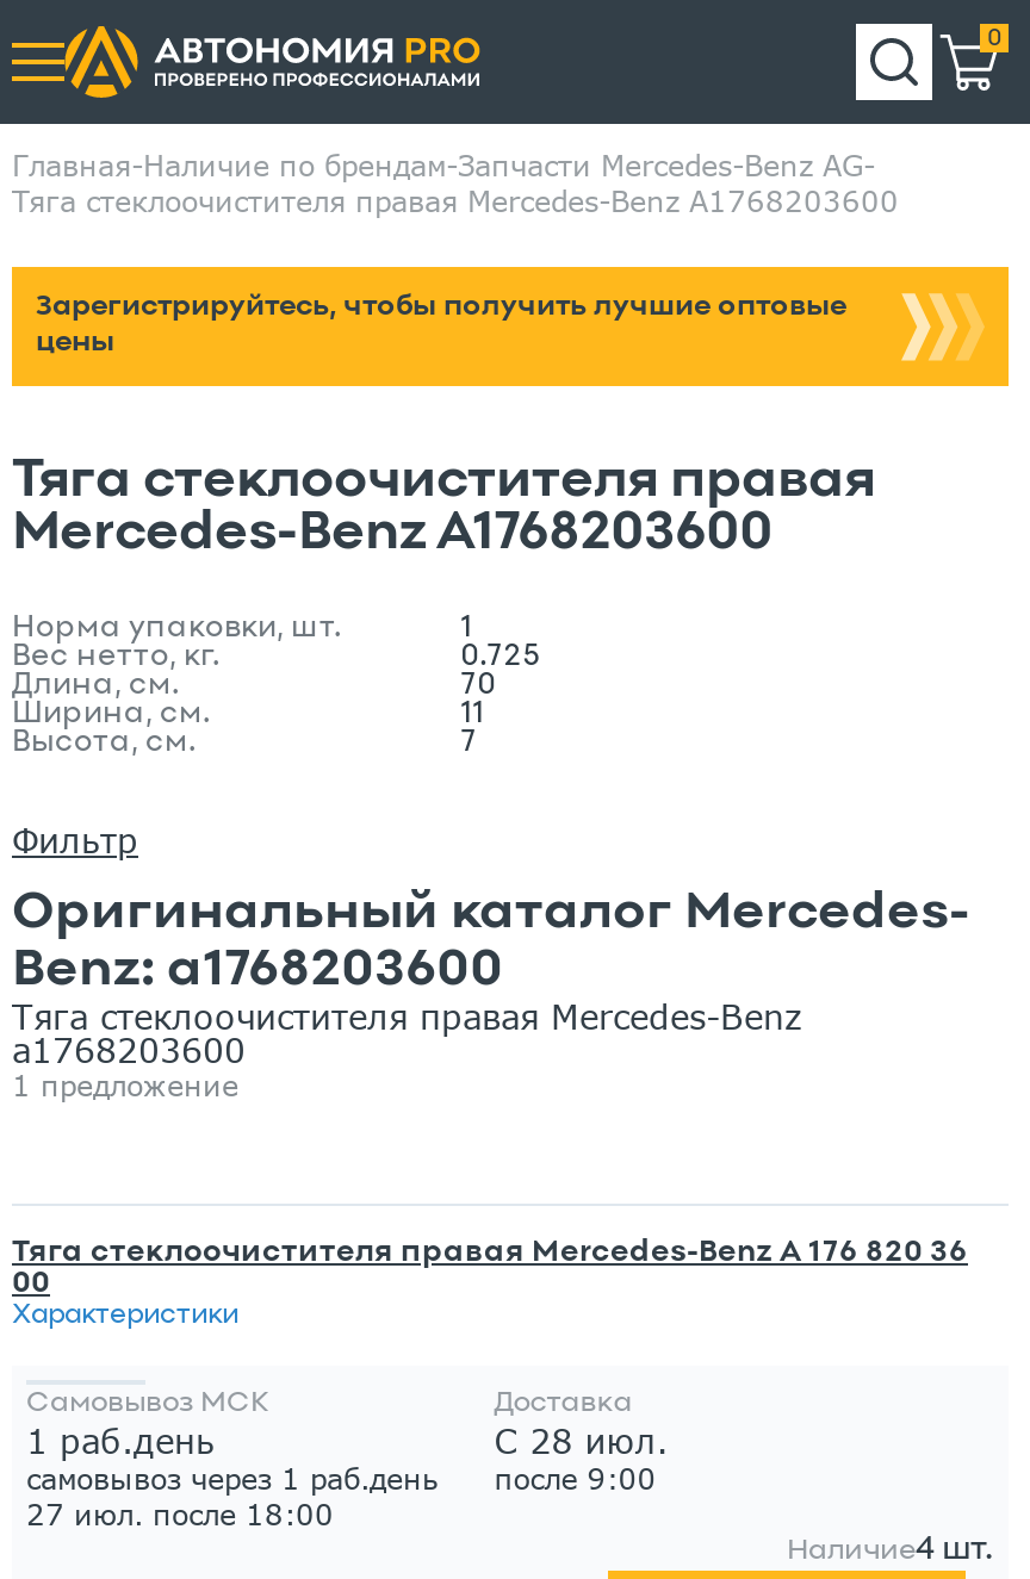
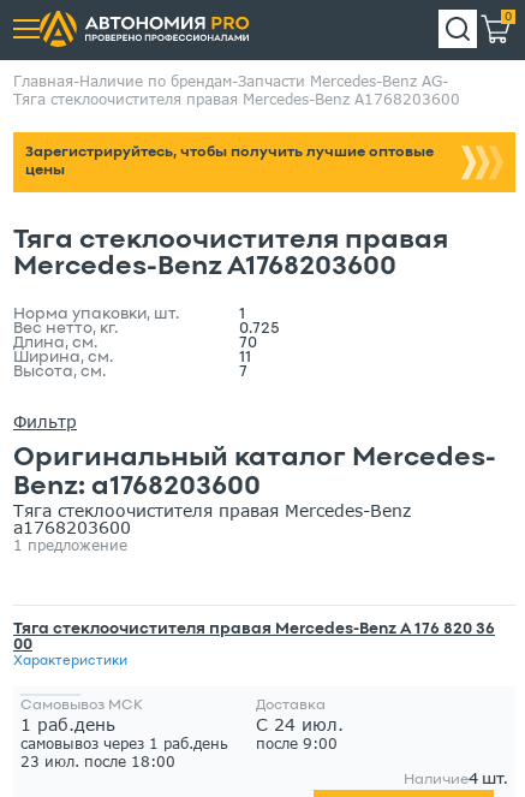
[494,1421,668,1462] С 28 июл. -> [256,715,344,735] С 24 июл.
[26,1498,334,1533] 27 июл. после 18:00 -> [20,753,175,771] 23 июл. после 18:00

